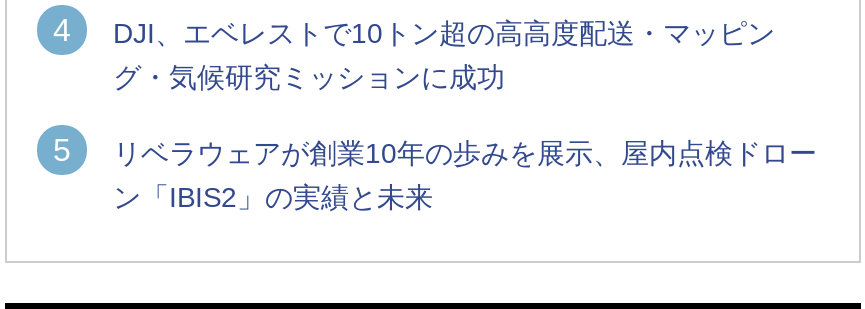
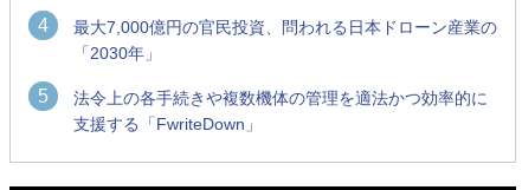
[113,16,775,92] DJI、エベレストで10トン超の高高度配送・マッピン | グ・気候研究ミッションに成功 -> [73,17,497,62] 最大7,000億円の官民投資、問われる日本ドローン産業の | 「2030年」
[113,136,817,212] リベラウェアが創業10年の歩みを展示、屋内点検ドロー | ン「IBIS2」の実績と未来 -> [73,88,488,133] 法令上の各手続きや複数機体の管理を適法かつ効率的に | 支援する「FwriteDown」

